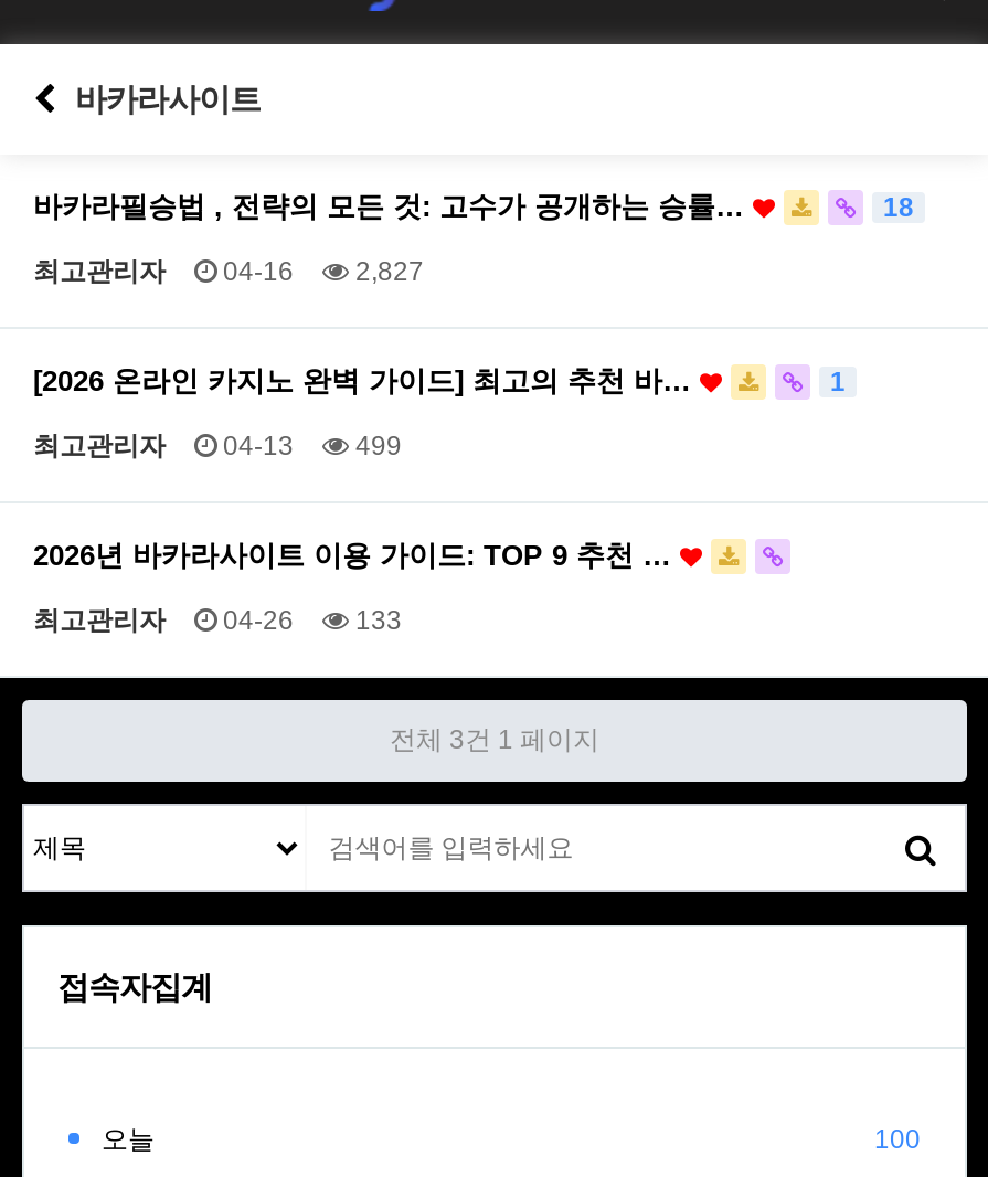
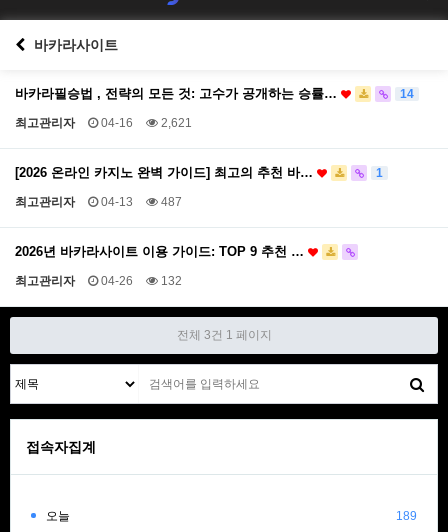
[883,193,914,224] 18 -> [400,87,414,101] 14
[33,257,424,288] 최고관리자 04-16 2,827 -> [15,116,192,130] 최고관리자 04-16 2,621
[33,432,402,463] 최고관리자 04-13 499 -> [15,195,182,209] 최고관리자 04-13 487
[33,606,402,637] 최고관리자 04-26 133 -> [15,274,182,288] 최고관리자 04-26 132
[874,1125,921,1156] 100 -> [396,509,417,523] 189

